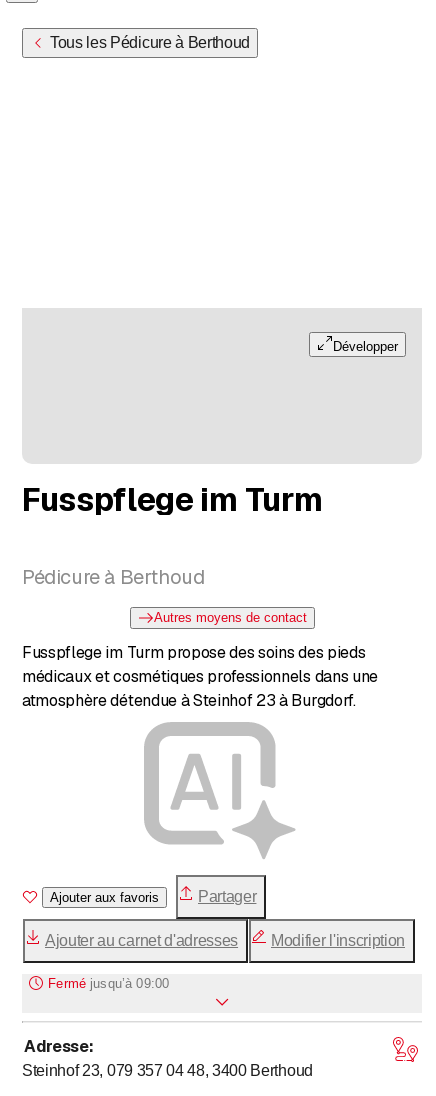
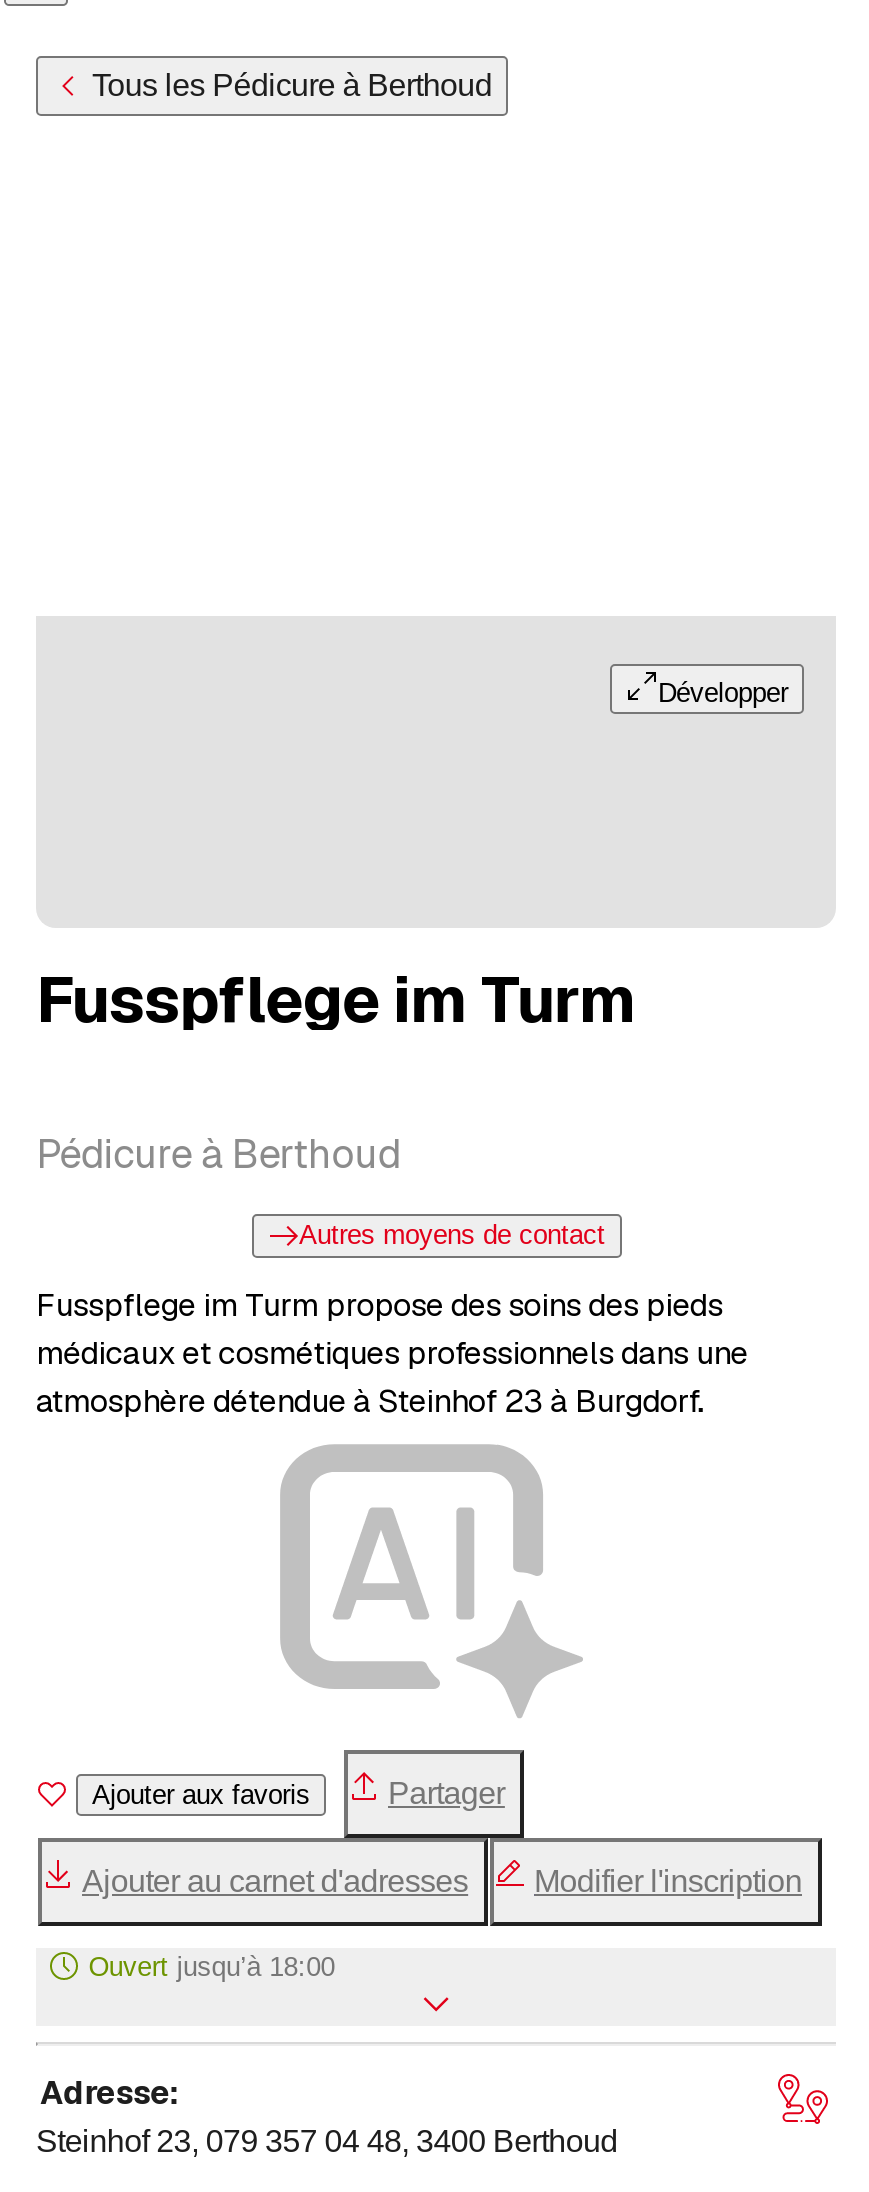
[48,976,169,991] Fermé jusqu’à 09:00 -> [88,1952,335,1982] Ouvert jusqu’à 18:00

